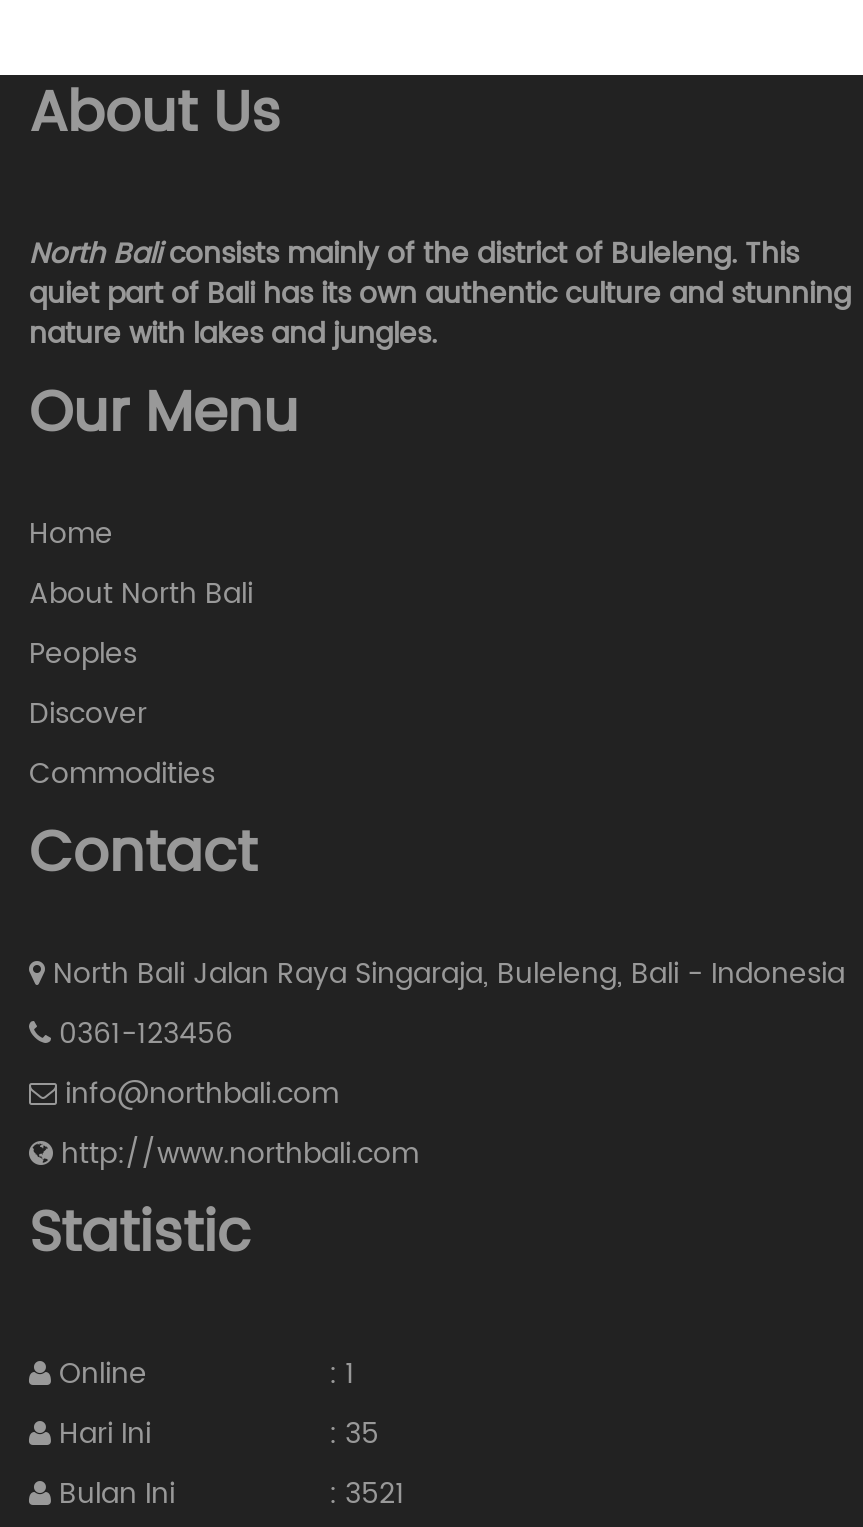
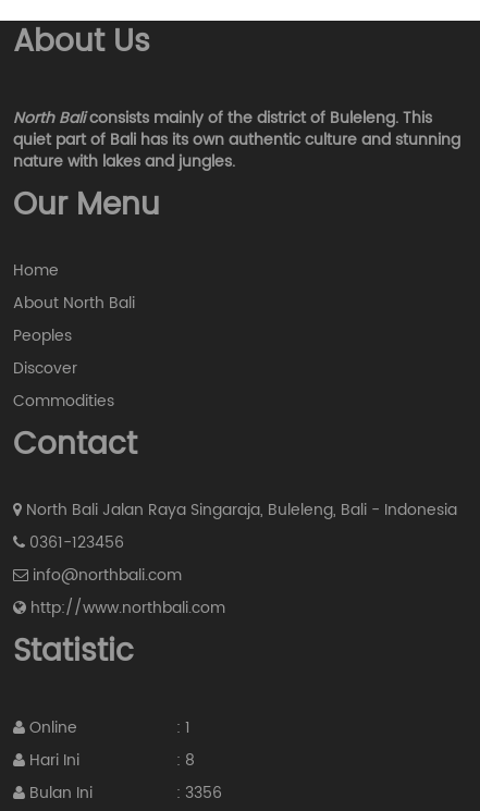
[329,1411,379,1457] : 35 -> [176,748,195,773] : 8
[329,1471,405,1517] : 3521 -> [176,781,222,806] : 3356

